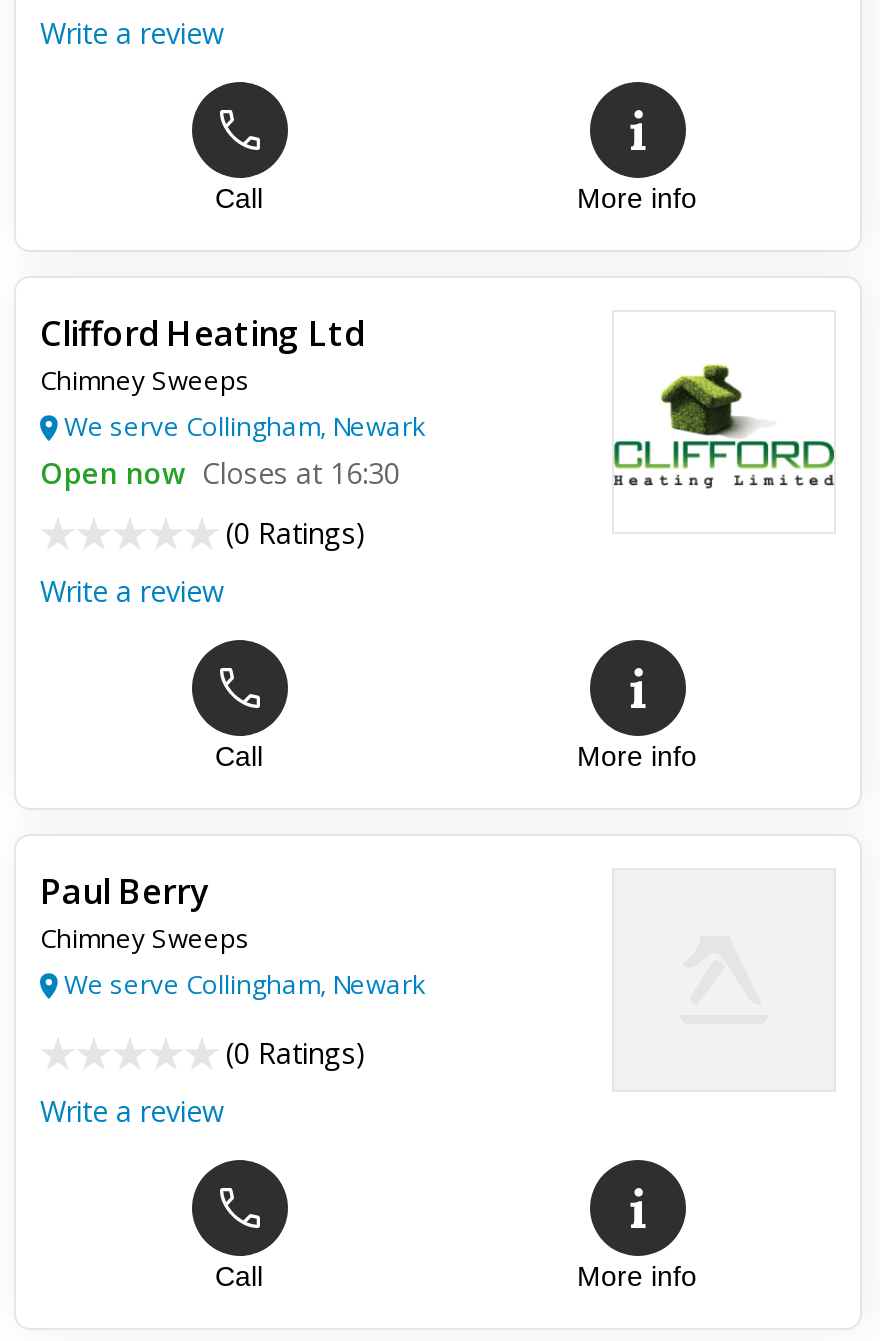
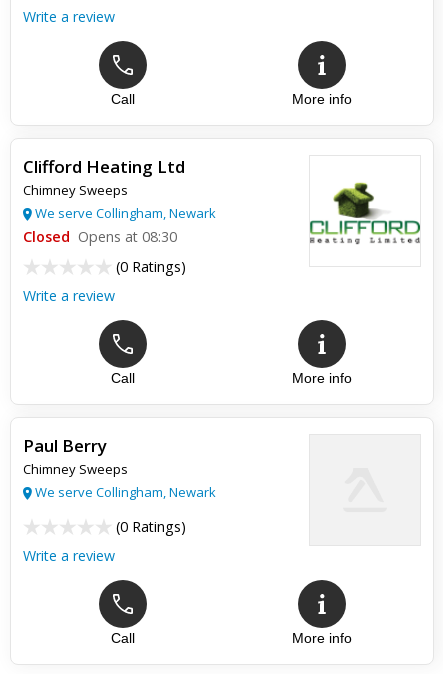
[40,454,400,492] Open now Closes at 16:30 -> [23,227,177,246] Closed Opens at 08:30

